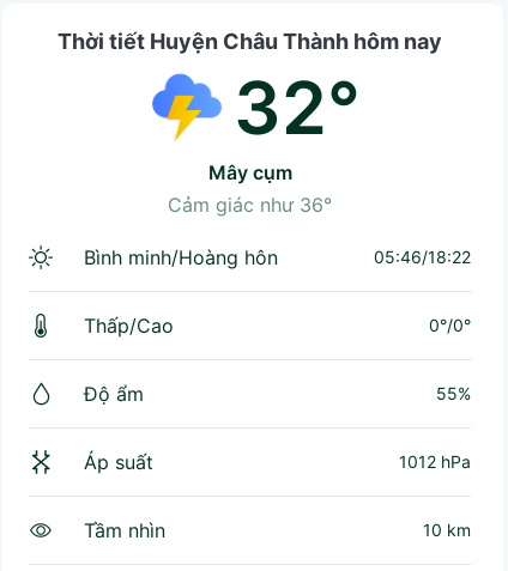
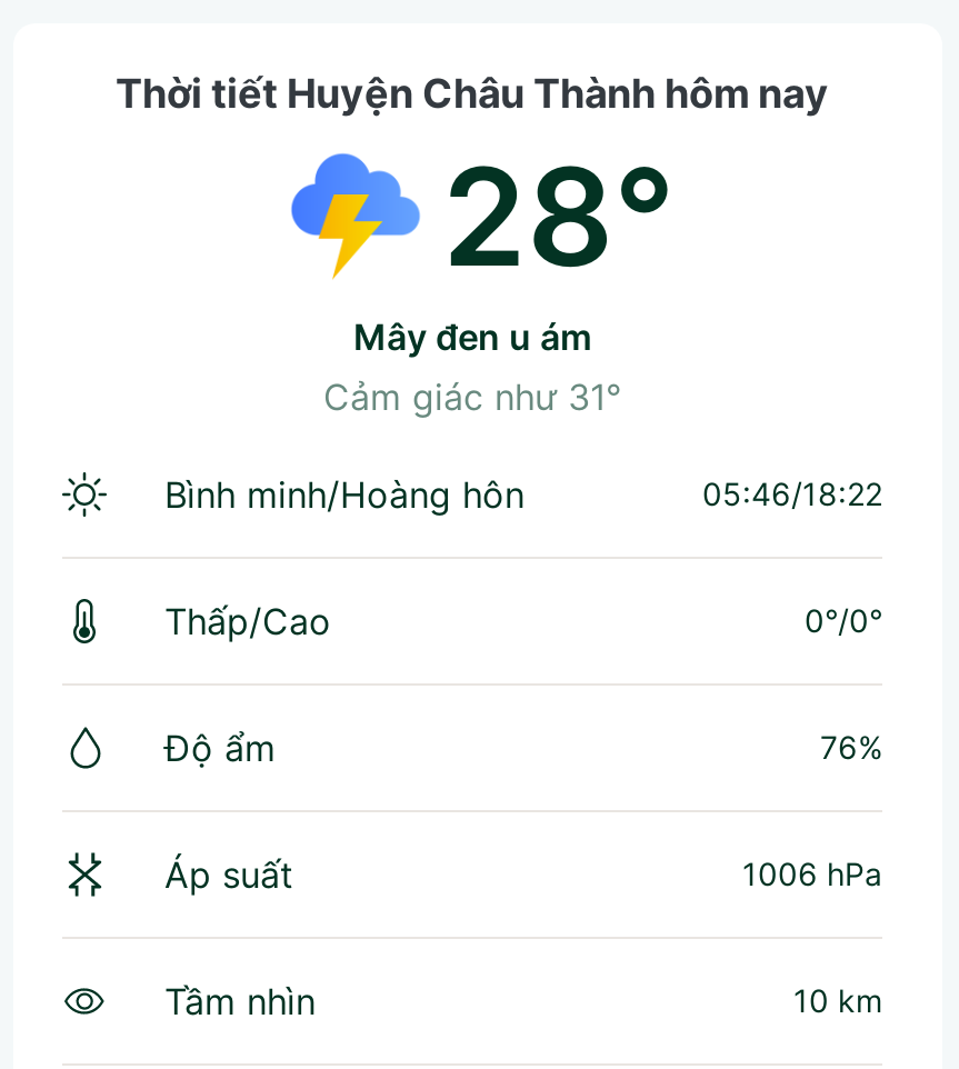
[168,63,360,216] 32° | mây cụm | Cảm giác như 36° -> [323,134,676,418] 28° | mây đen u ám | Cảm giác như 31°
[436,383,471,403] 55% -> [820,727,882,765] 76%
[399,451,471,471] 1012 hPa -> [742,854,882,892] 1006 hPa

